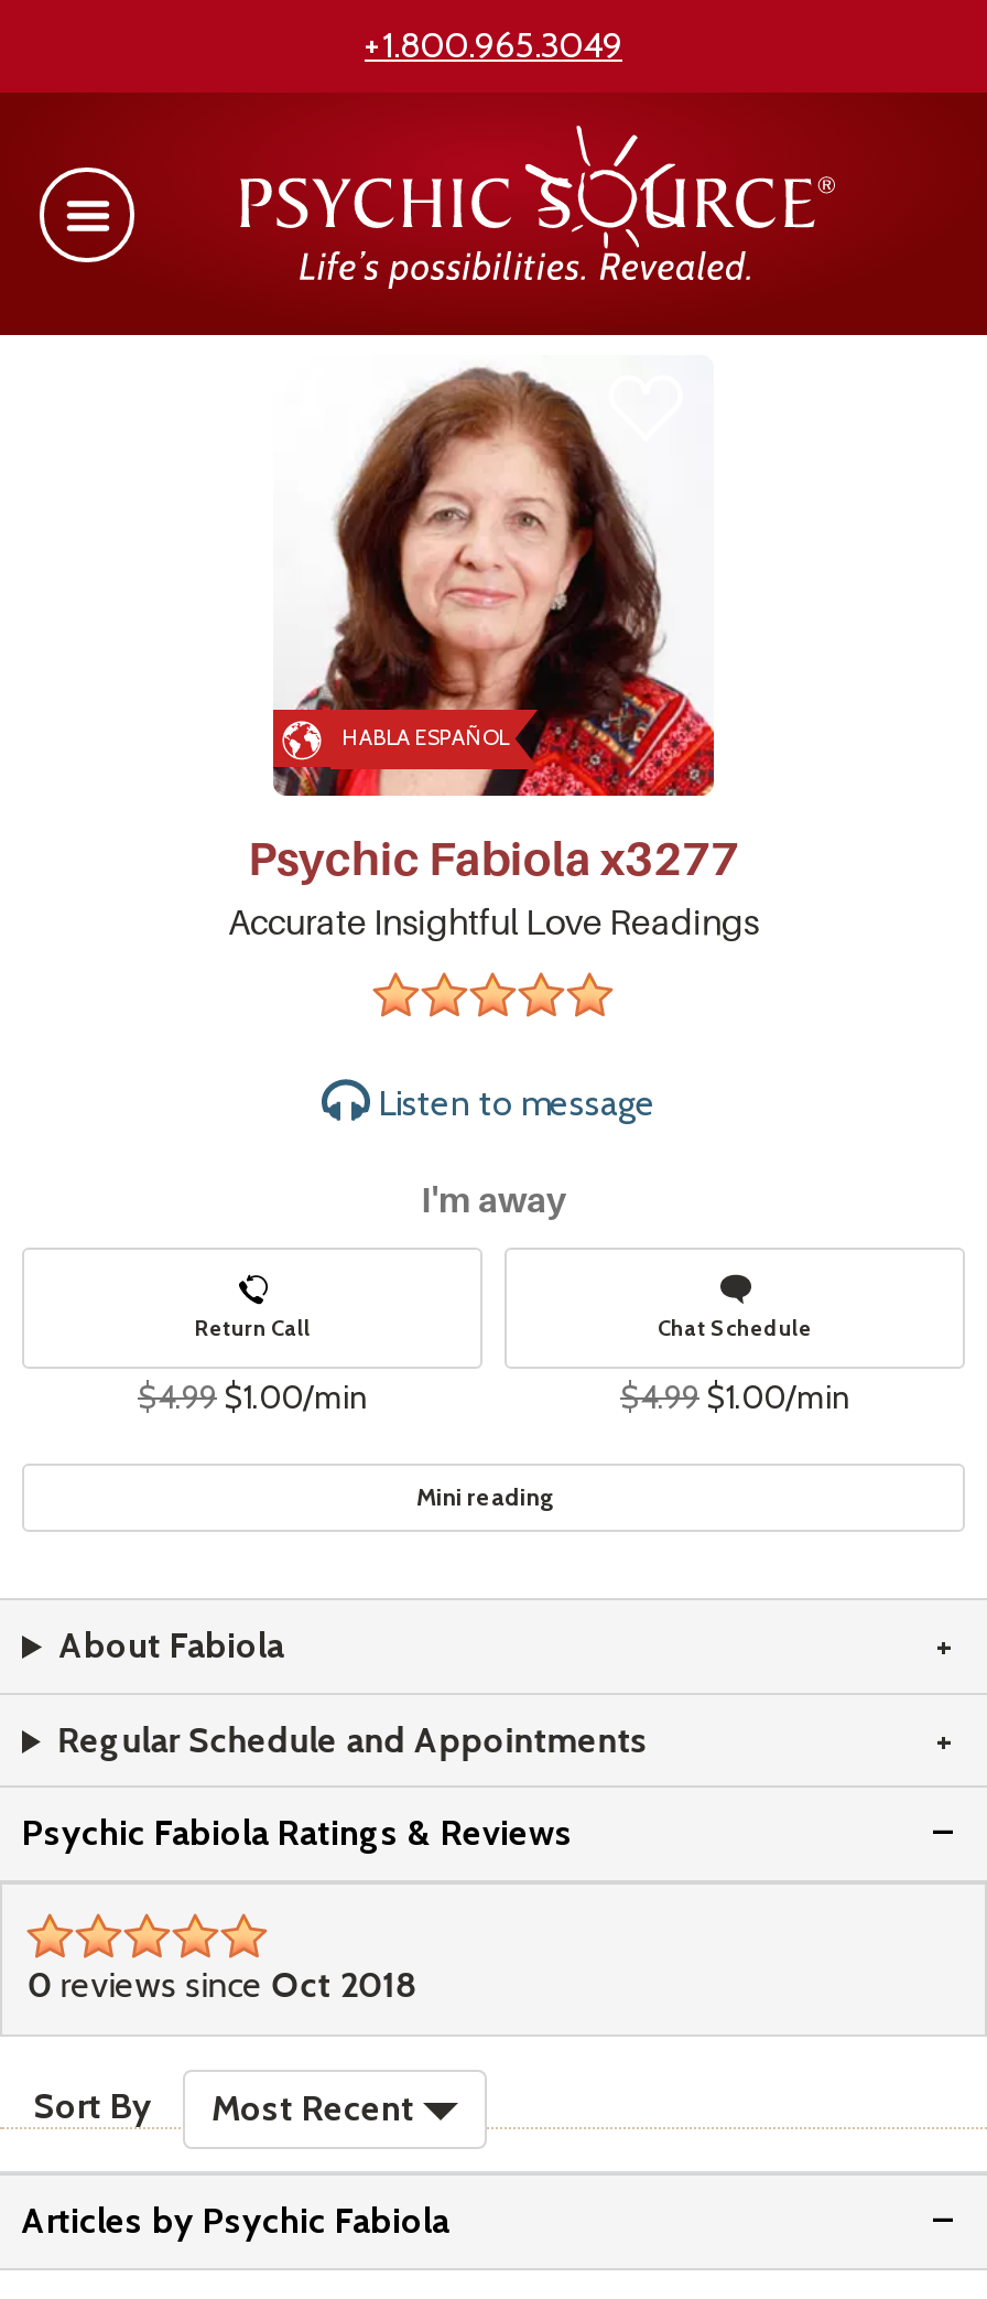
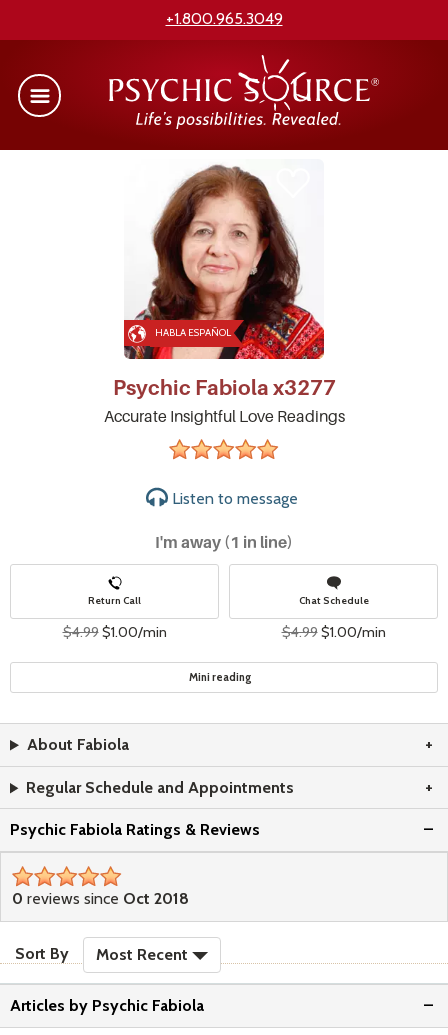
[421,1182,566,1222] I'm away -> [155,534,293,552] I'm away (1 in line)

